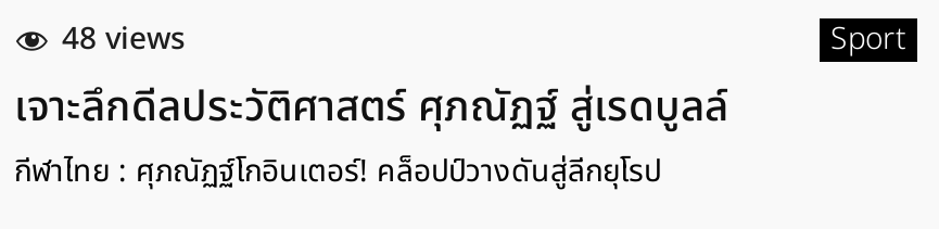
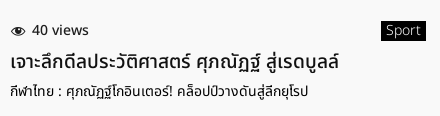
[62,16,186,61] 48 views -> [32,20,89,41] 40 views

